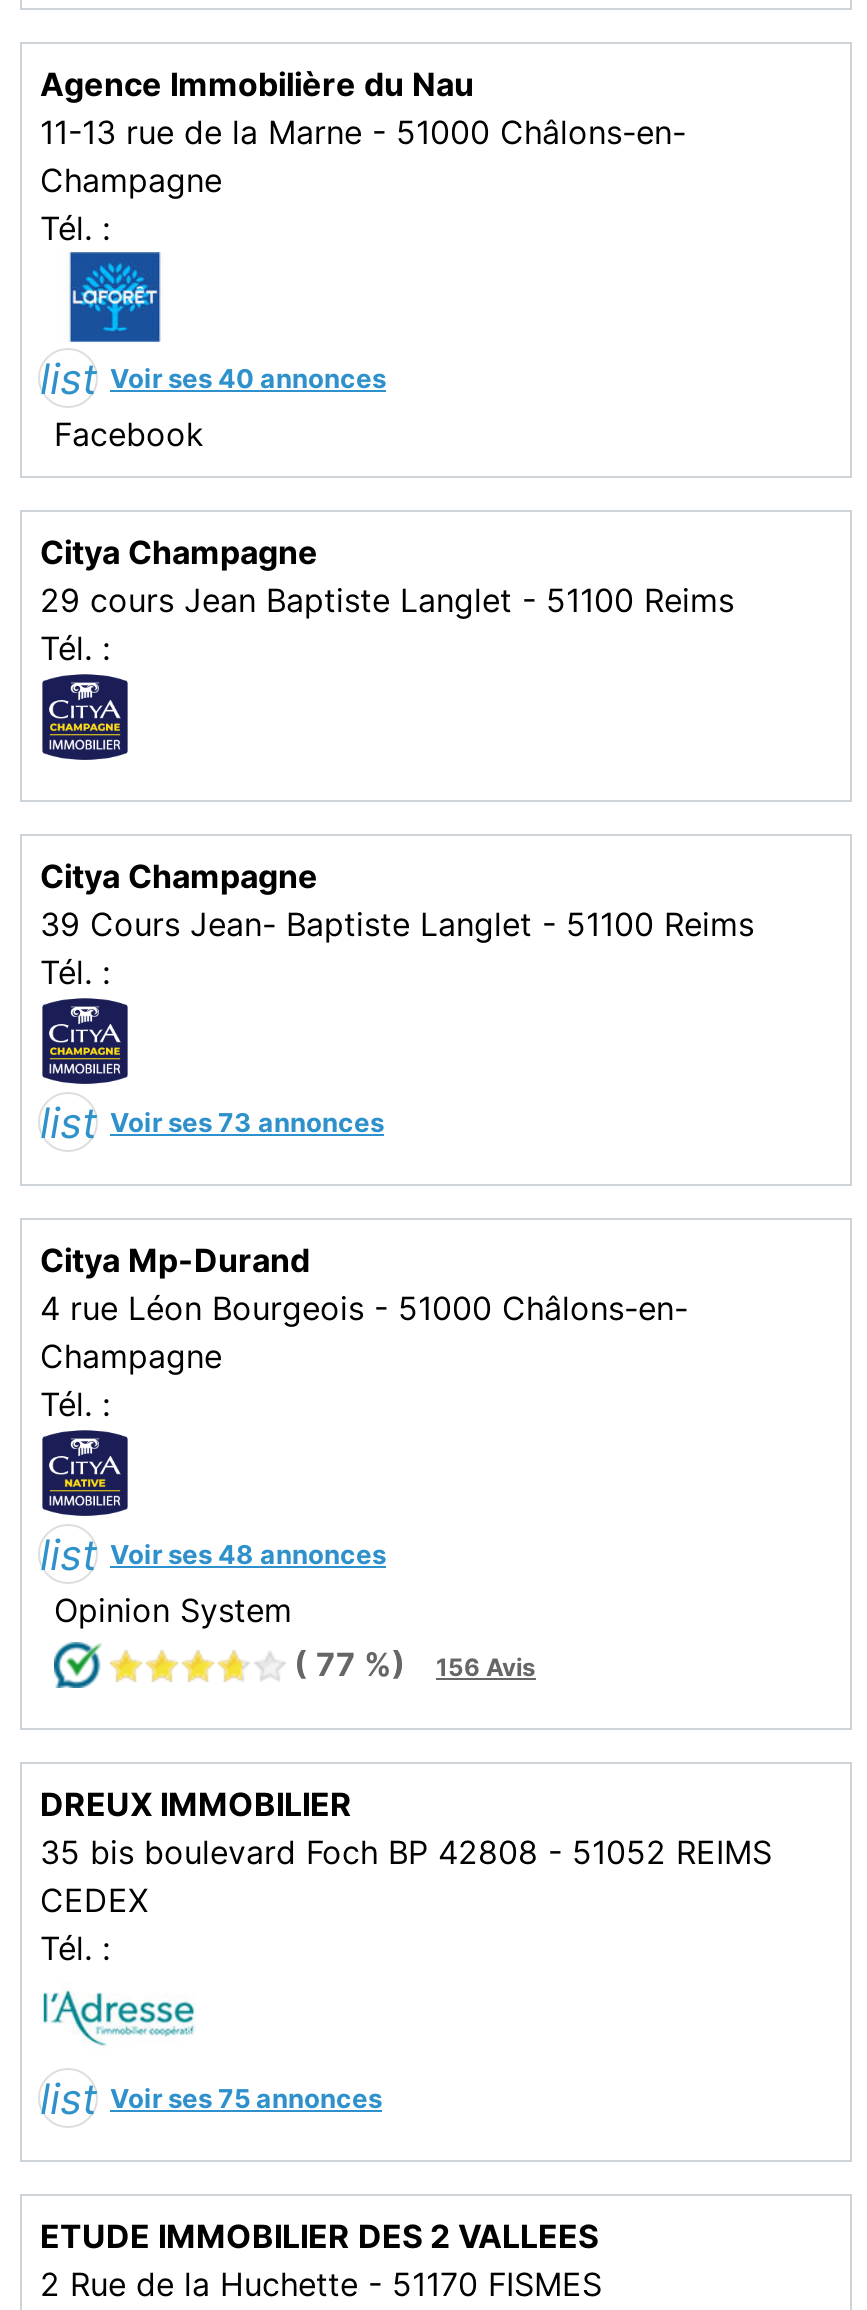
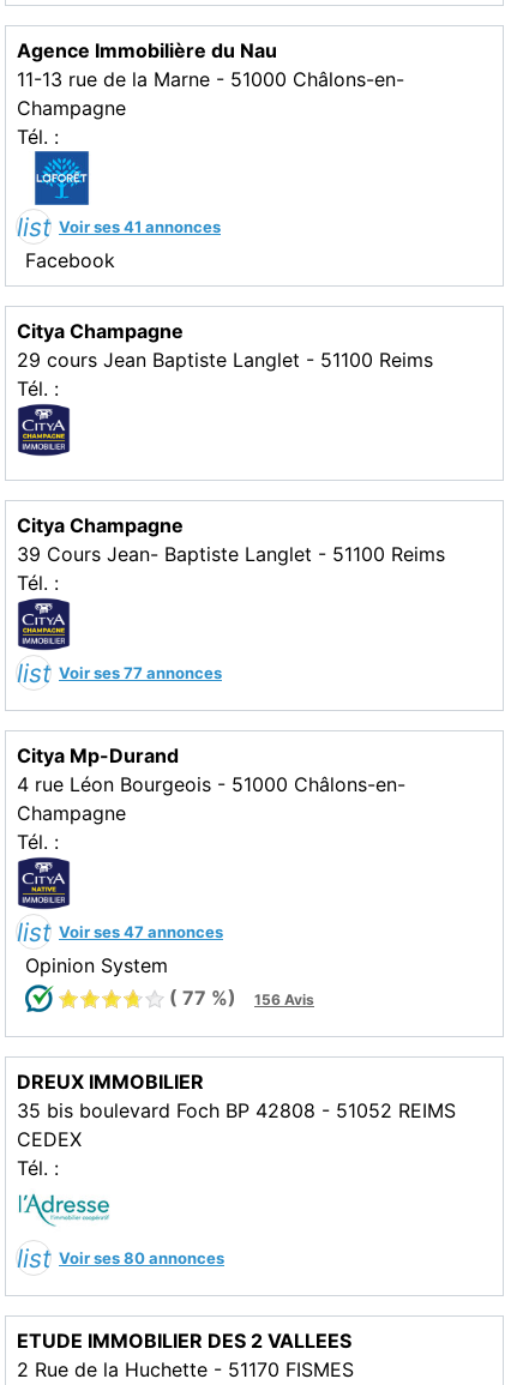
[40,354,386,404] list Voir ses 40 annonces -> [17,212,221,242] list Voir ses 41 annonces
[40,1098,384,1148] list Voir ses 73 annonces -> [17,658,222,688] list Voir ses 77 annonces
[40,1530,386,1580] list Voir ses 48 annonces -> [17,917,223,947] list Voir ses 47 annonces
[40,2074,382,2124] list Voir ses 75 annonces -> [17,1244,224,1273] list Voir ses 80 annonces

